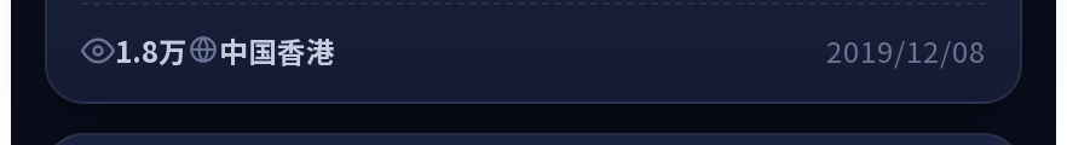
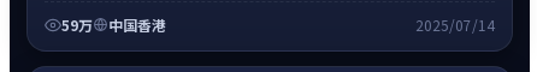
[115,28,335,69] 1.8万 中国香港 -> [61,14,166,34] 59万 中国香港
[826,28,986,69] 2019/12/08 -> [415,14,495,34] 2025/07/14

